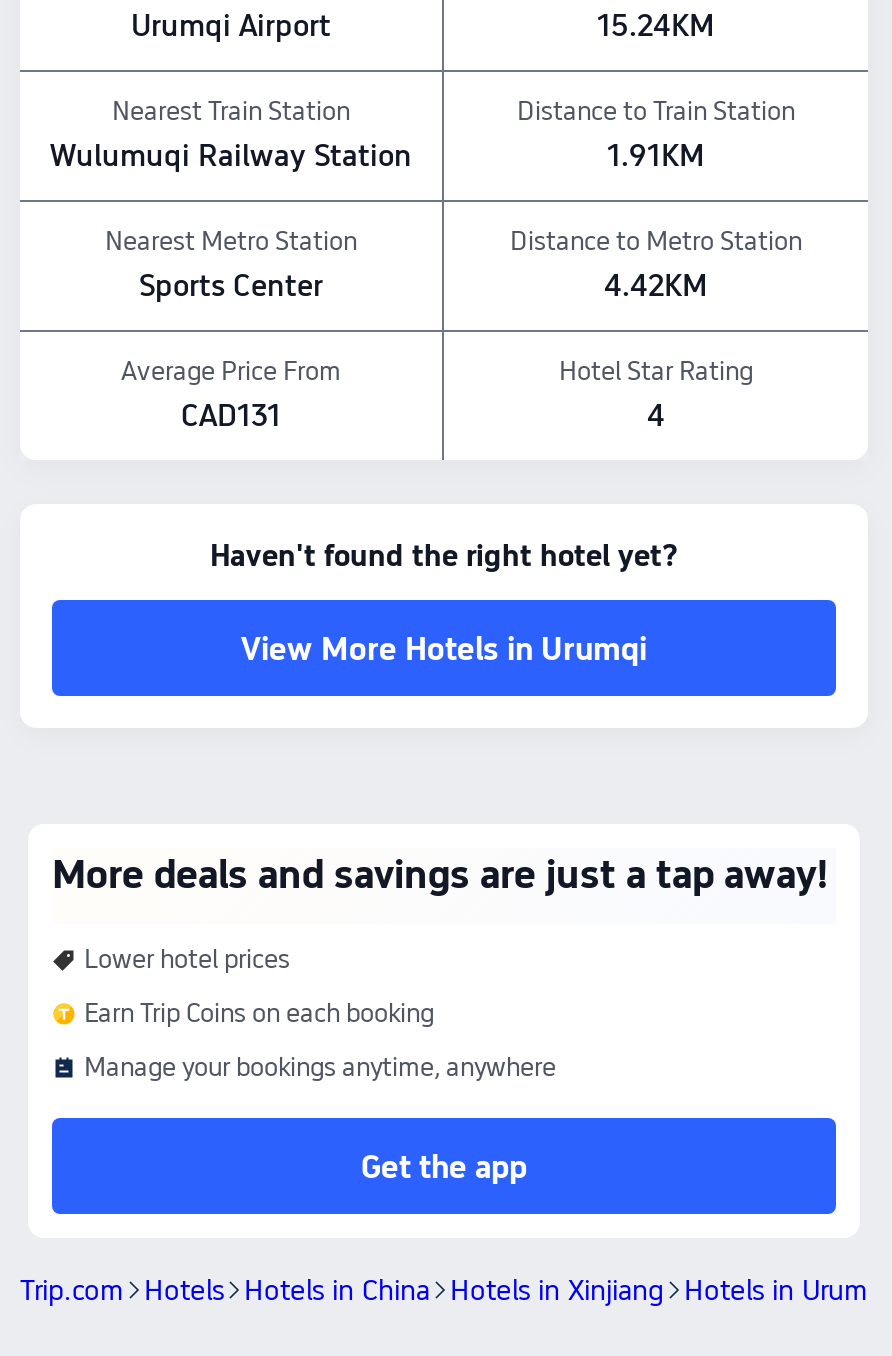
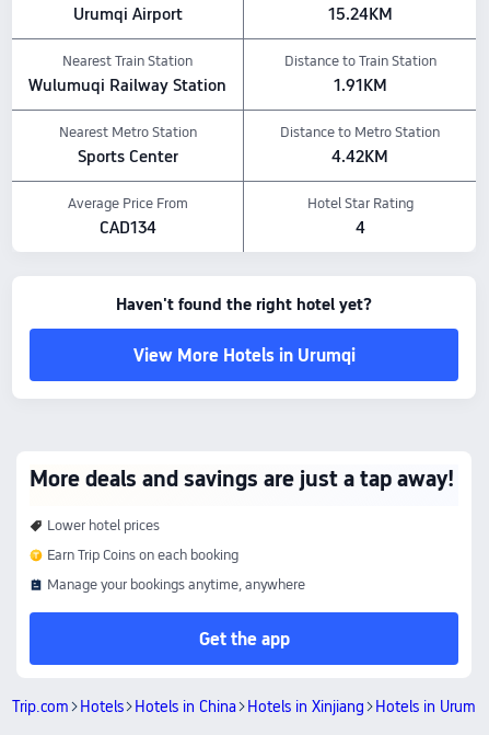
[181,398,281,434] CAD131 -> [99,218,156,238] CAD134

